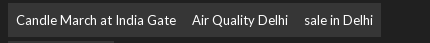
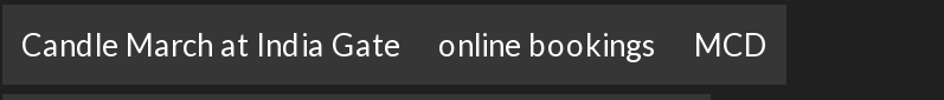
[192,12,373,28] Air Quality Delhi | sale in Delhi -> [438,26,768,64] online bookings | MCD

